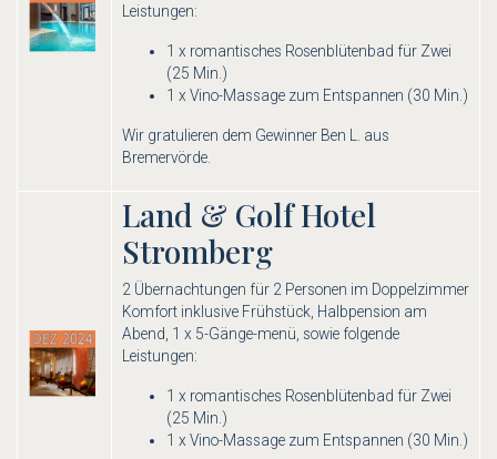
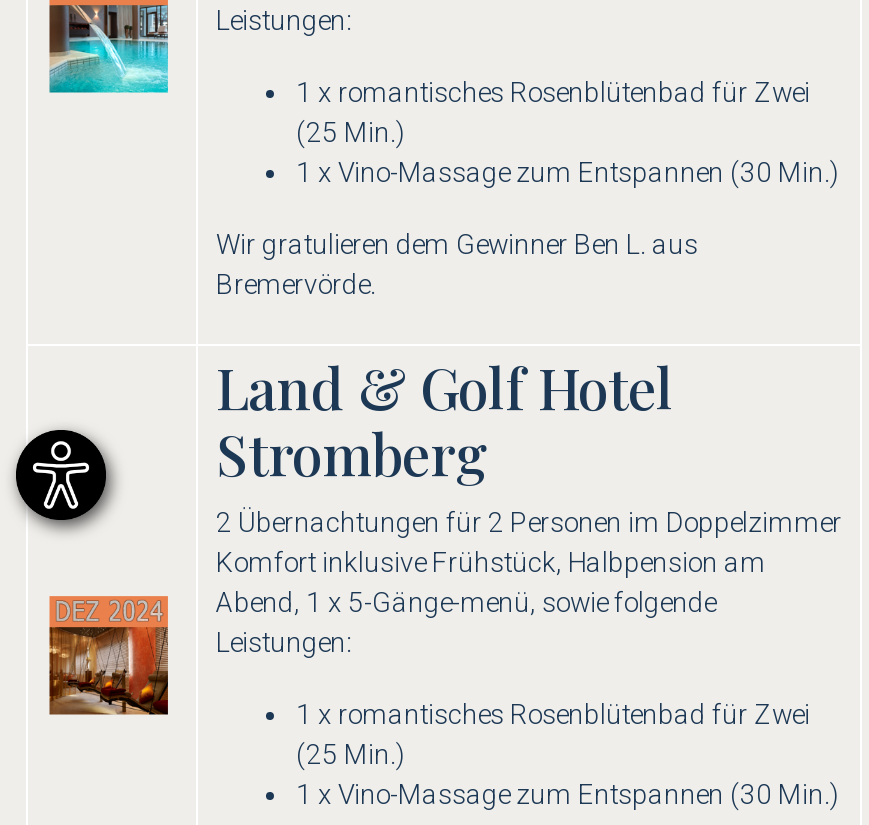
none -> [12,426,118,534] [image]

